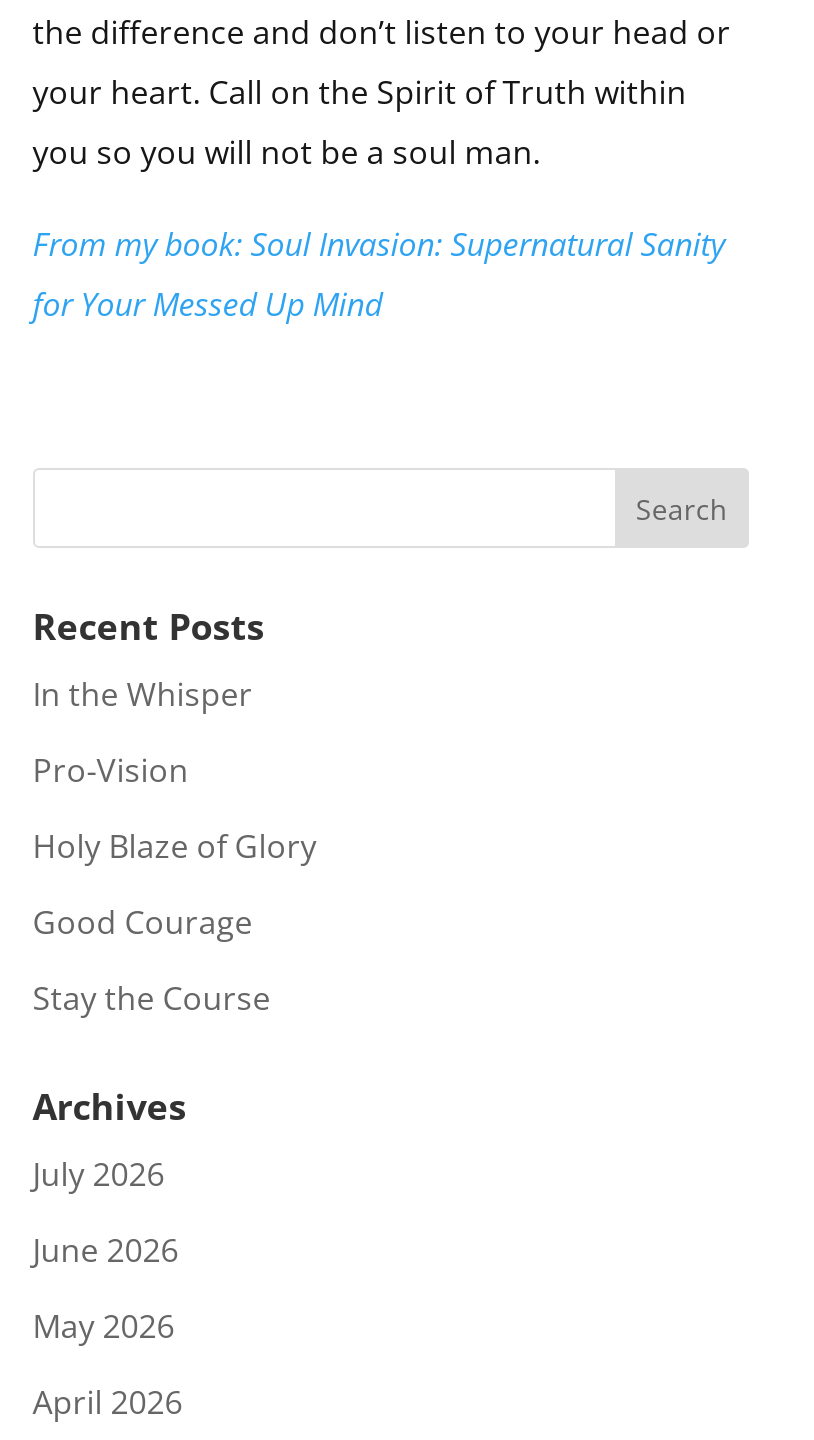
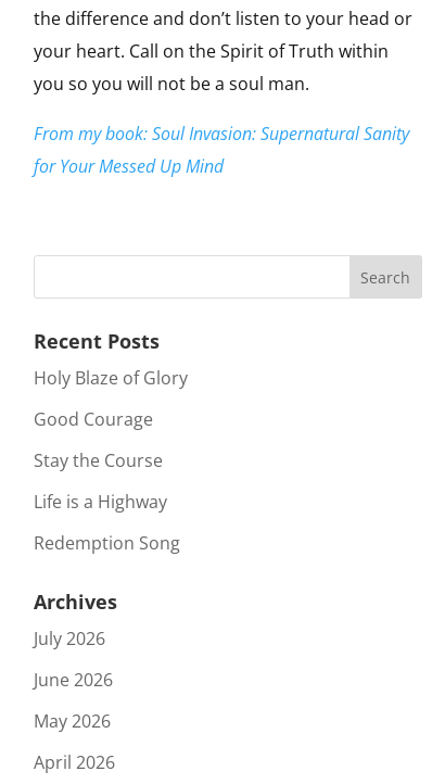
[33,672,253,792] In the Whisper | Pro-Vision -> none
moved [33,824,317,1020] -> [33,366,188,472]: Holy Blaze of Glory | Good Courage | Stay the Course
none -> [33,490,180,555] Life is a Highway | Redemption Song

